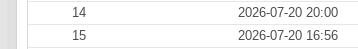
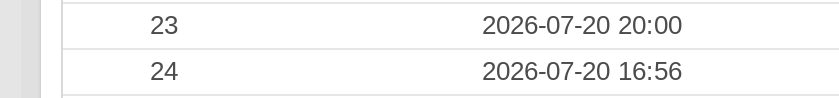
[71,5,85,20] 14 -> [150,10,178,40] 23
[71,28,85,43] 15 -> [150,56,178,86] 24

